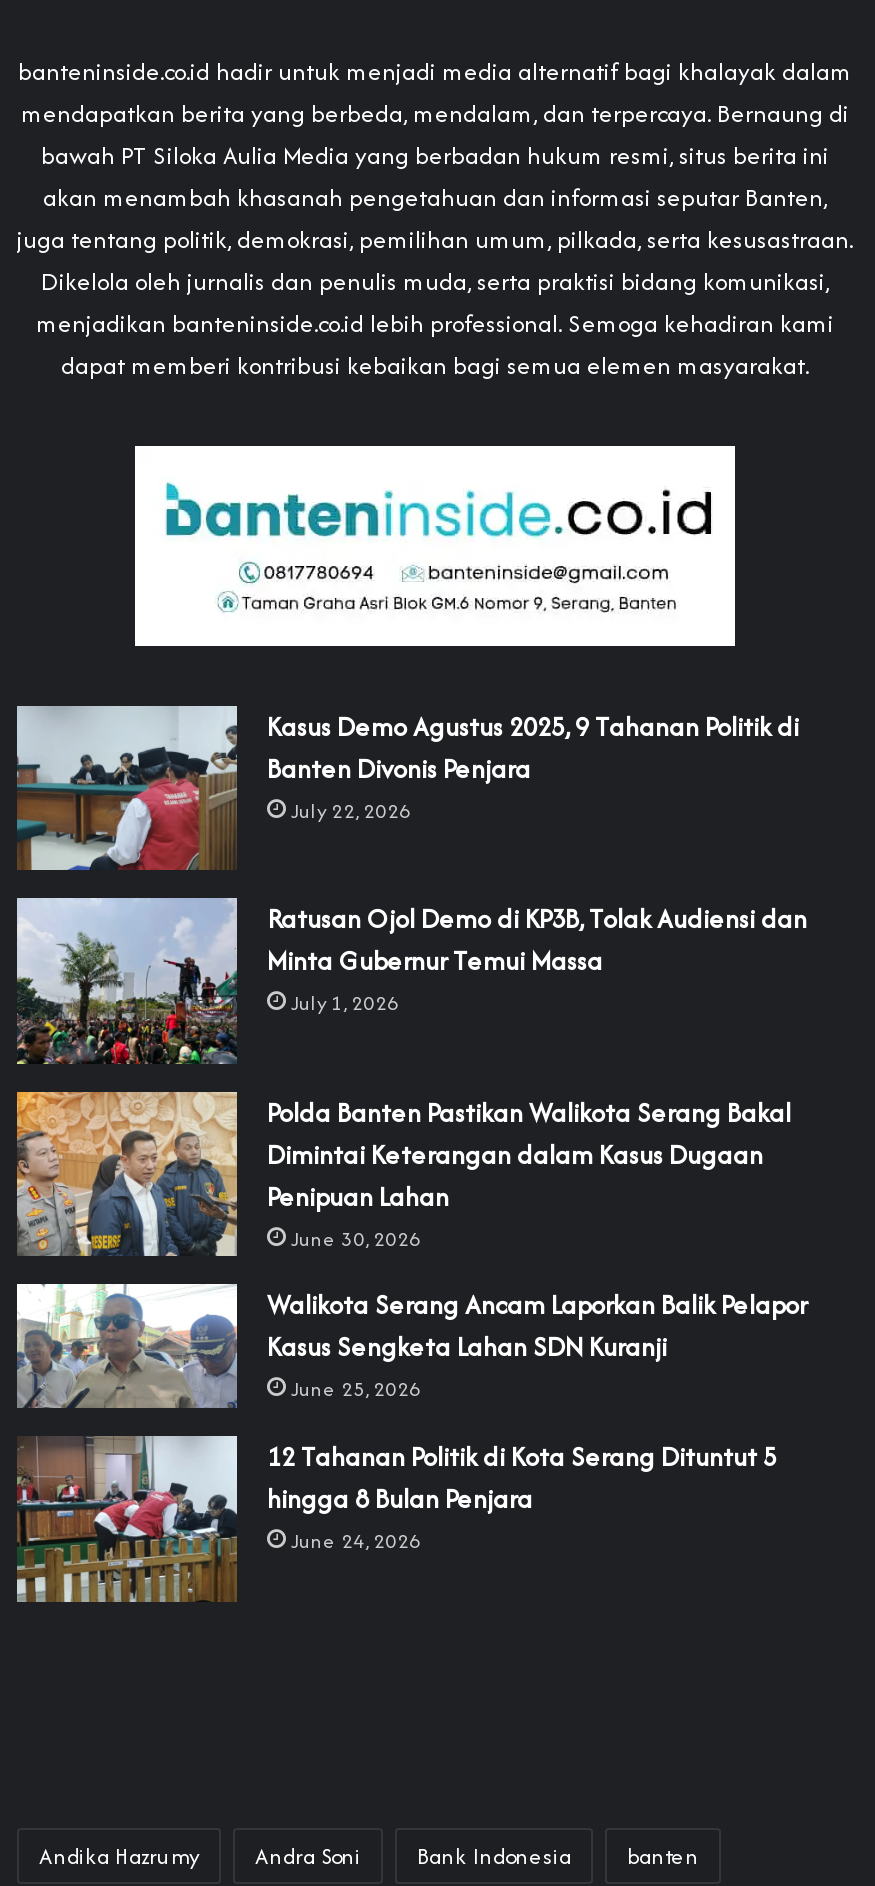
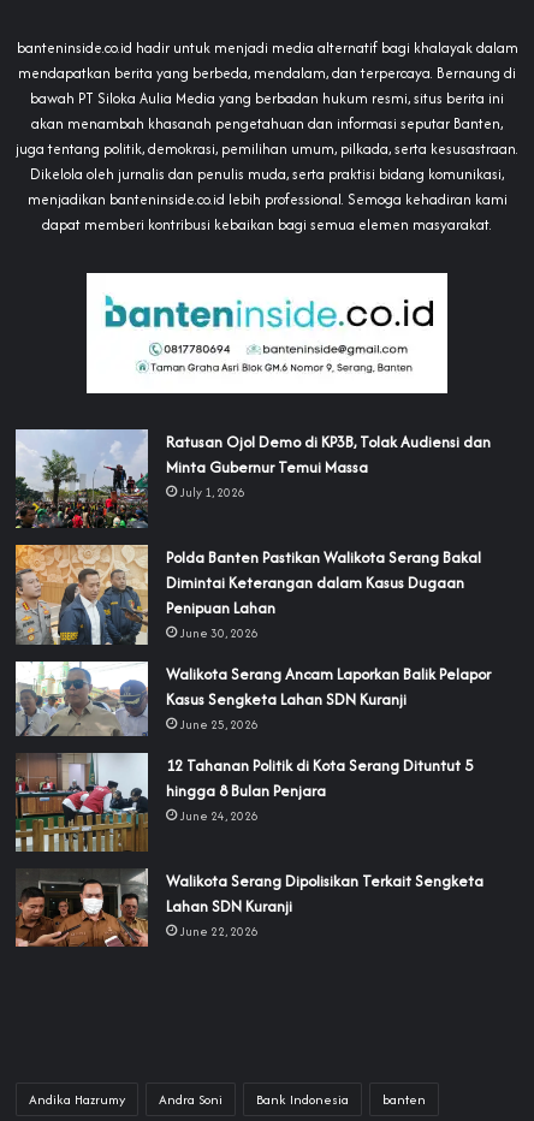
[17,706,799,872] [image] | Kasus Demo Agustus 2025, 9 Tahanan Politik di | Banten Divonis Penjara | July 22, 2026 -> none
moved [13,898,807,1556] -> [13,429,491,825]: [image] | Ratusan Ojol Demo di KP3B, Tolak Audiensi dan | Minta Gubernur Temui Massa | ... | hingga 8 Bulan Penjara | June 24, 2026
none -> [14,867,483,947] [image] | Walikota Serang Dipolisikan Terkait Sengketa | Lahan SDN Kuranji | June 22, 2026

